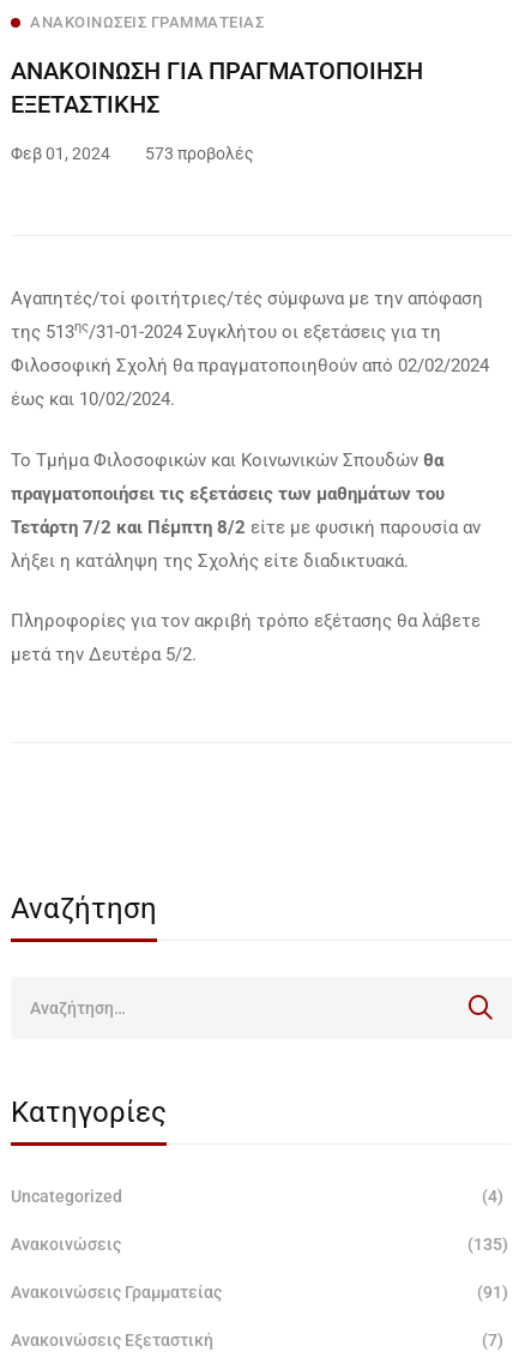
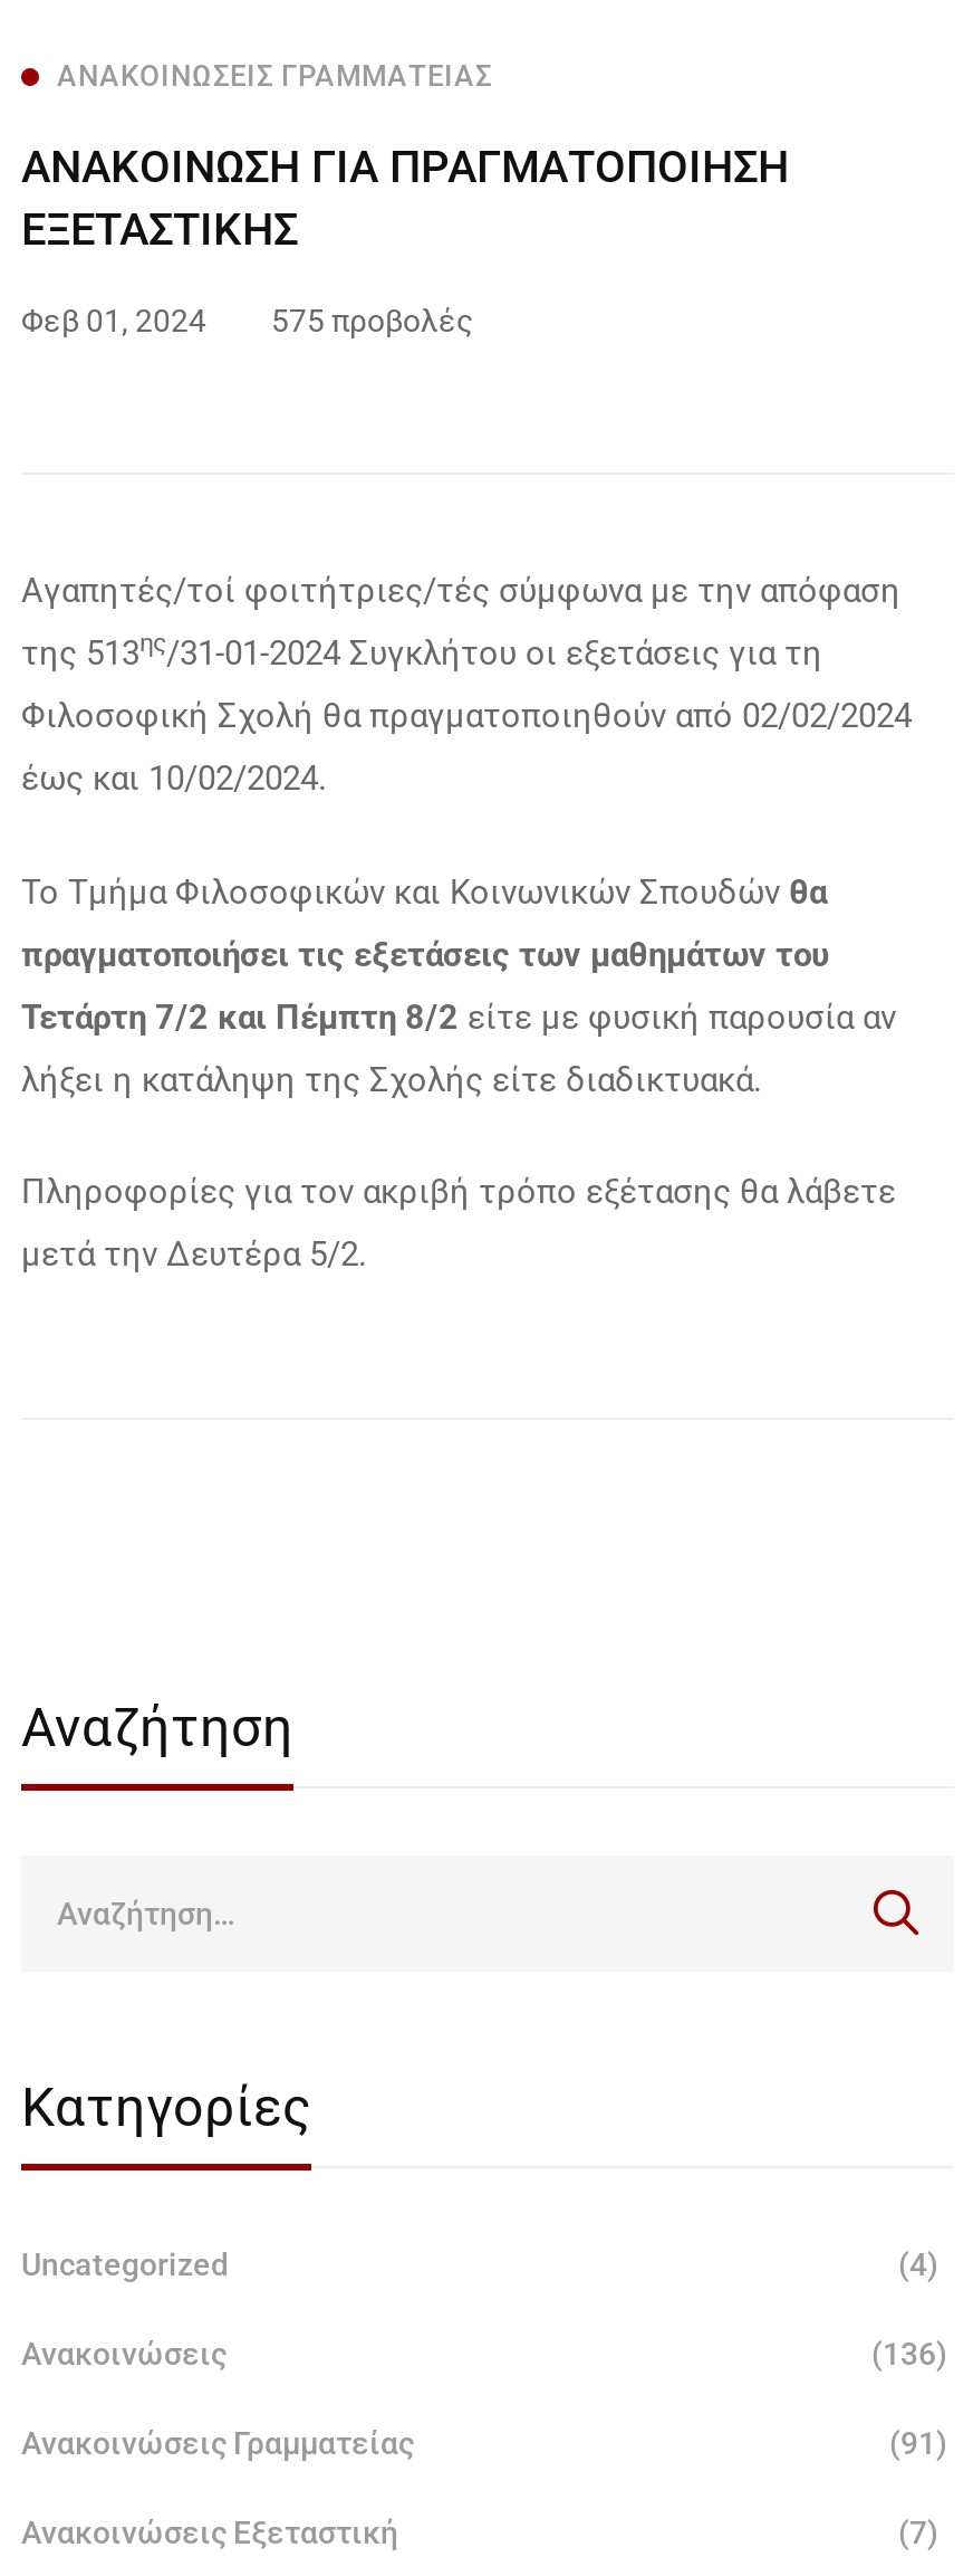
[11,144,254,163] Φεβ 01, 2024 573 προβολές -> [21,303,474,338] Φεβ 01, 2024 575 προβολές
[467,1235,508,1254] (135) -> [871,2336,947,2372] (136)

